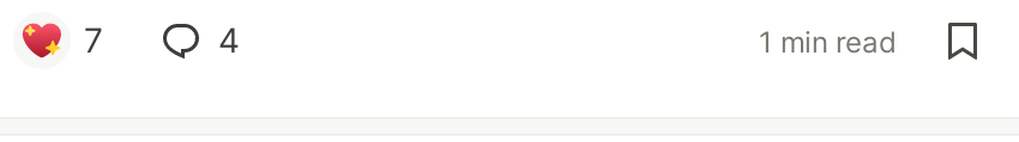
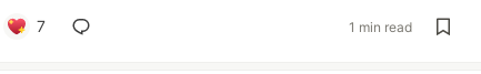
[218,19,240,60] 4 -> none

